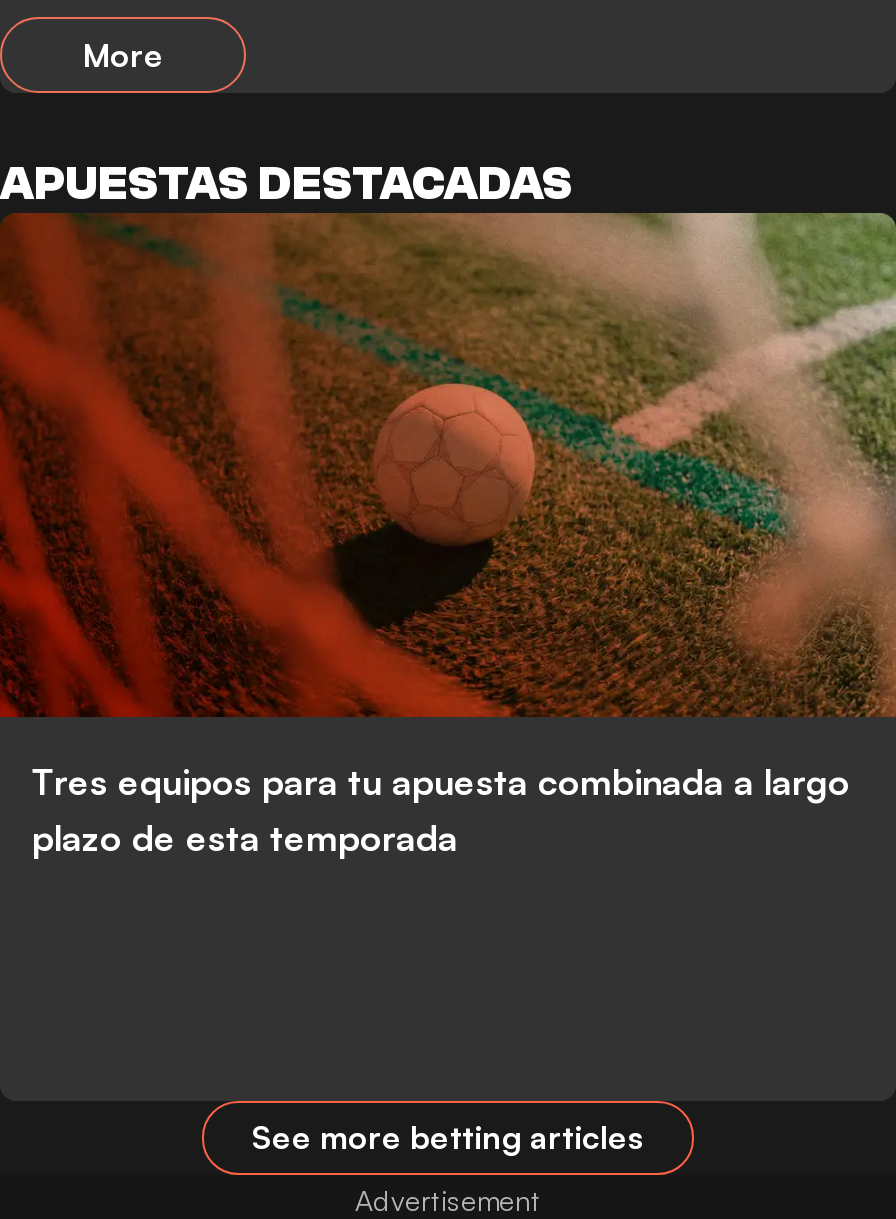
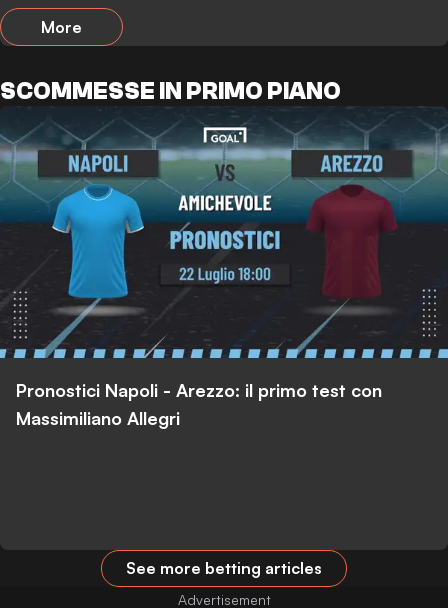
[0,157,574,211] APUESTAS DESTACADAS -> [0,78,341,105] SCOMMESSE IN PRIMO PIANO
[6,211,890,859] [image] | Tres equipos para tu apuesta combinada a largo | plazo de esta temporada -> [3,106,445,429] [image] | Pronostici Napoli - Arezzo: il primo test con | Massimiliano Allegri

